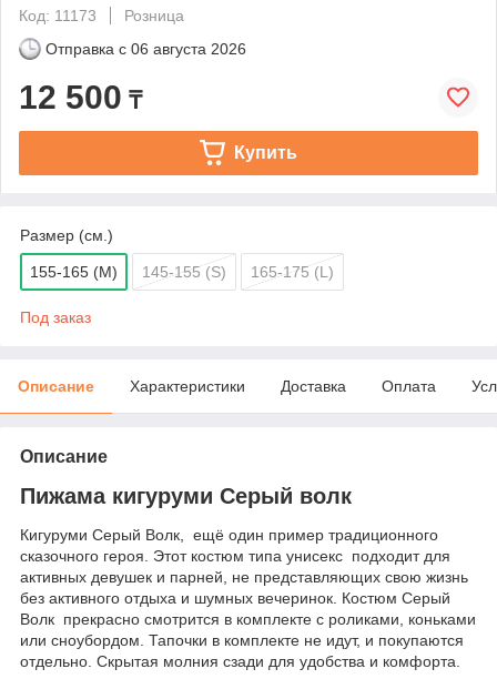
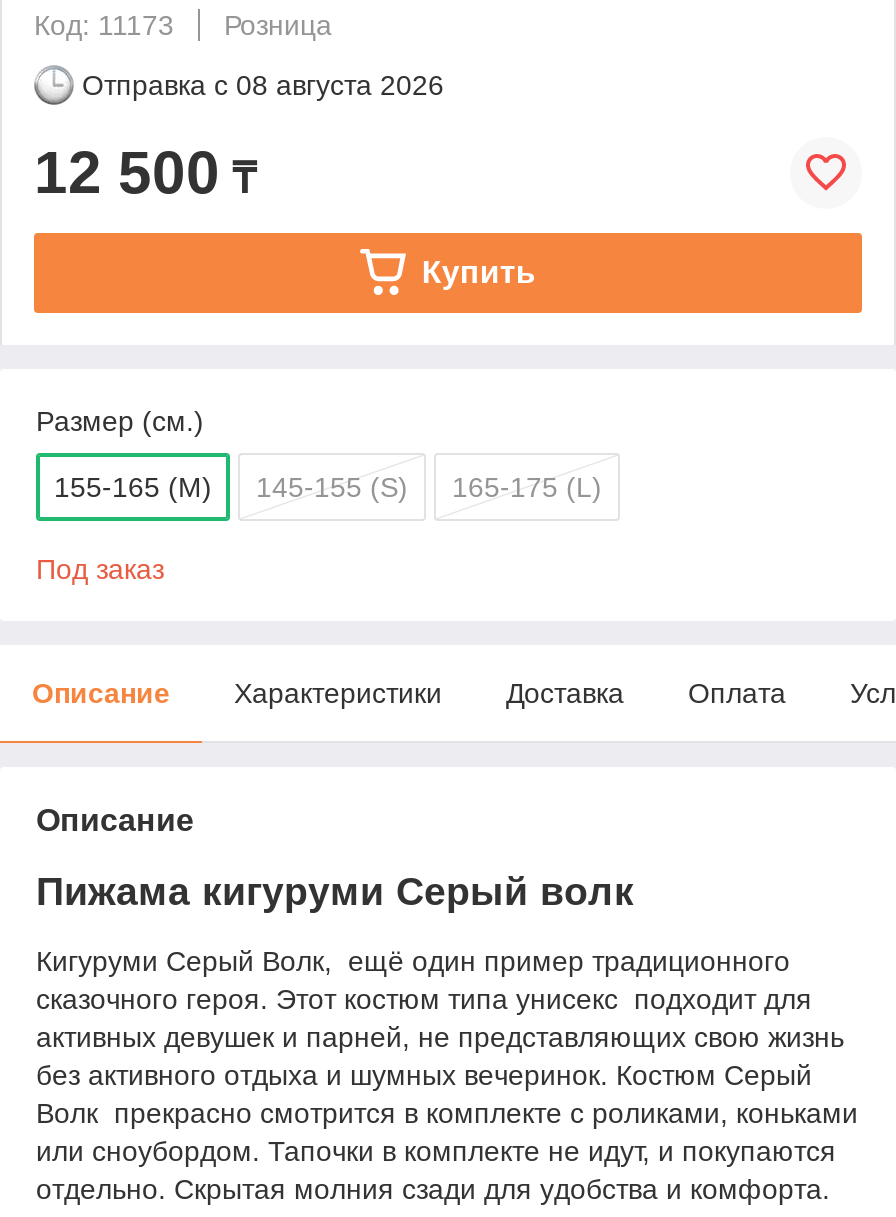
[45,40,246,57] Отправка с 06 августа 2026 -> [82,69,444,101] Отправка с 08 августа 2026

